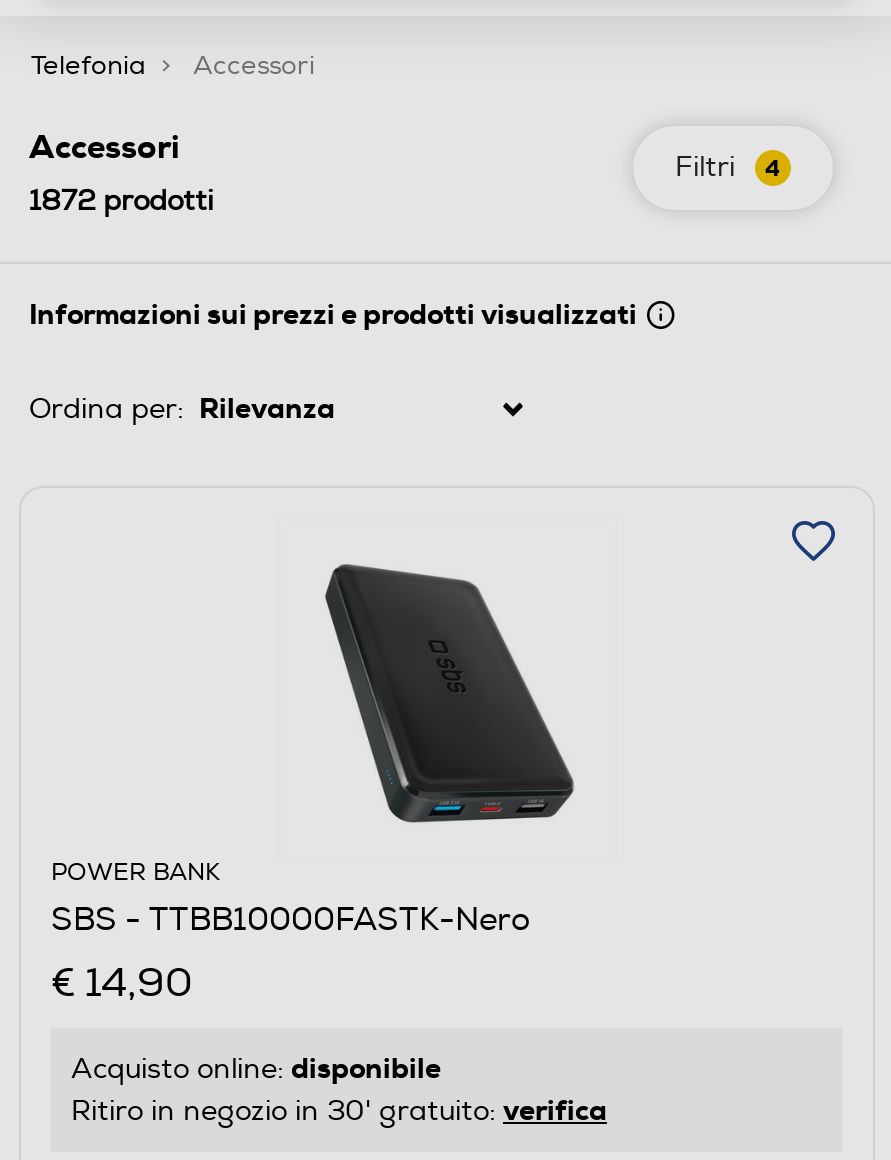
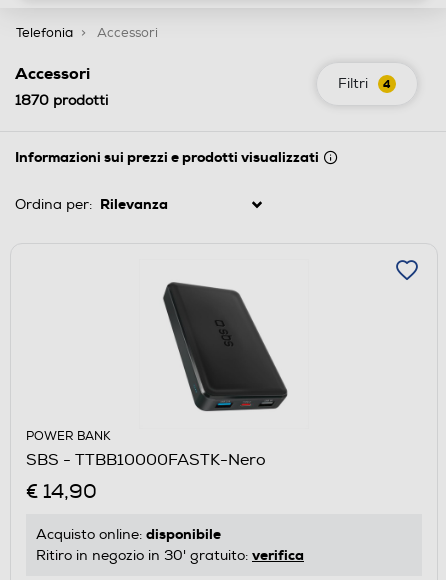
[29,183,213,217] 1872 prodotti -> [15,92,108,109] 1870 prodotti

